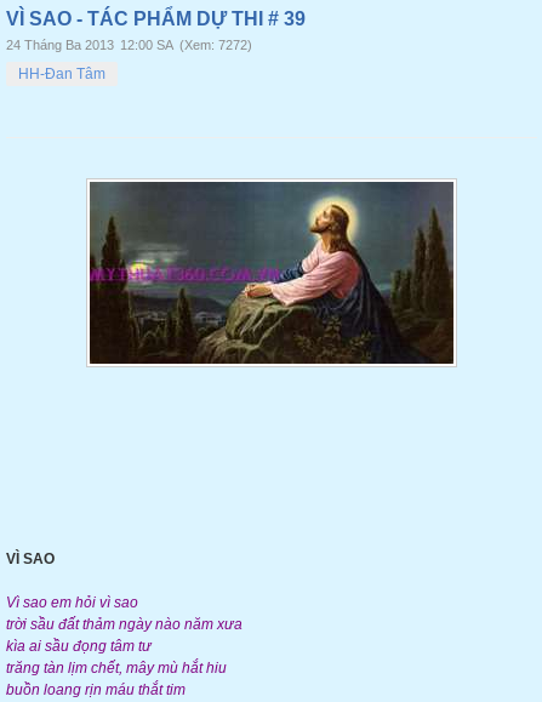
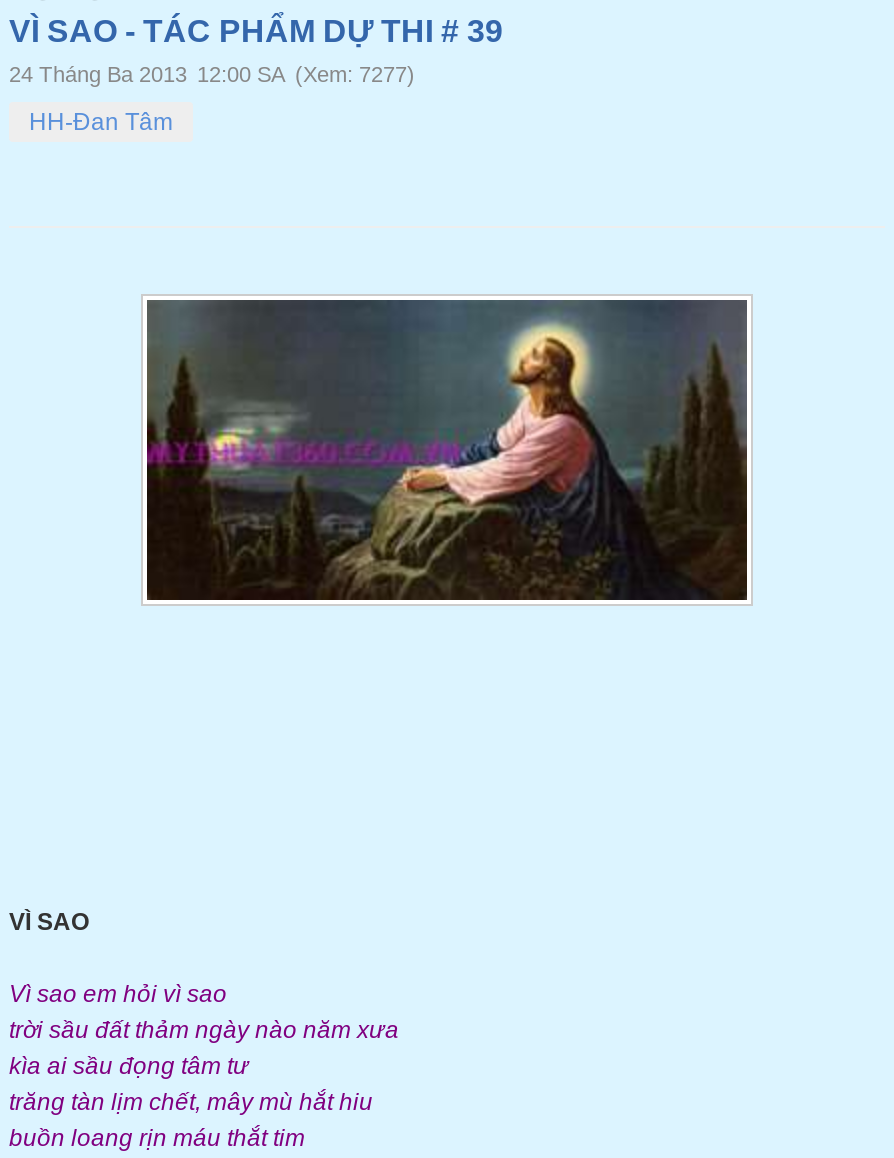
[6,38,252,52] 24 Tháng Ba 2013 12:00 SA (Xem: 7272) -> [9,62,415,86] 24 Tháng Ba 2013 12:00 SA (Xem: 7277)

